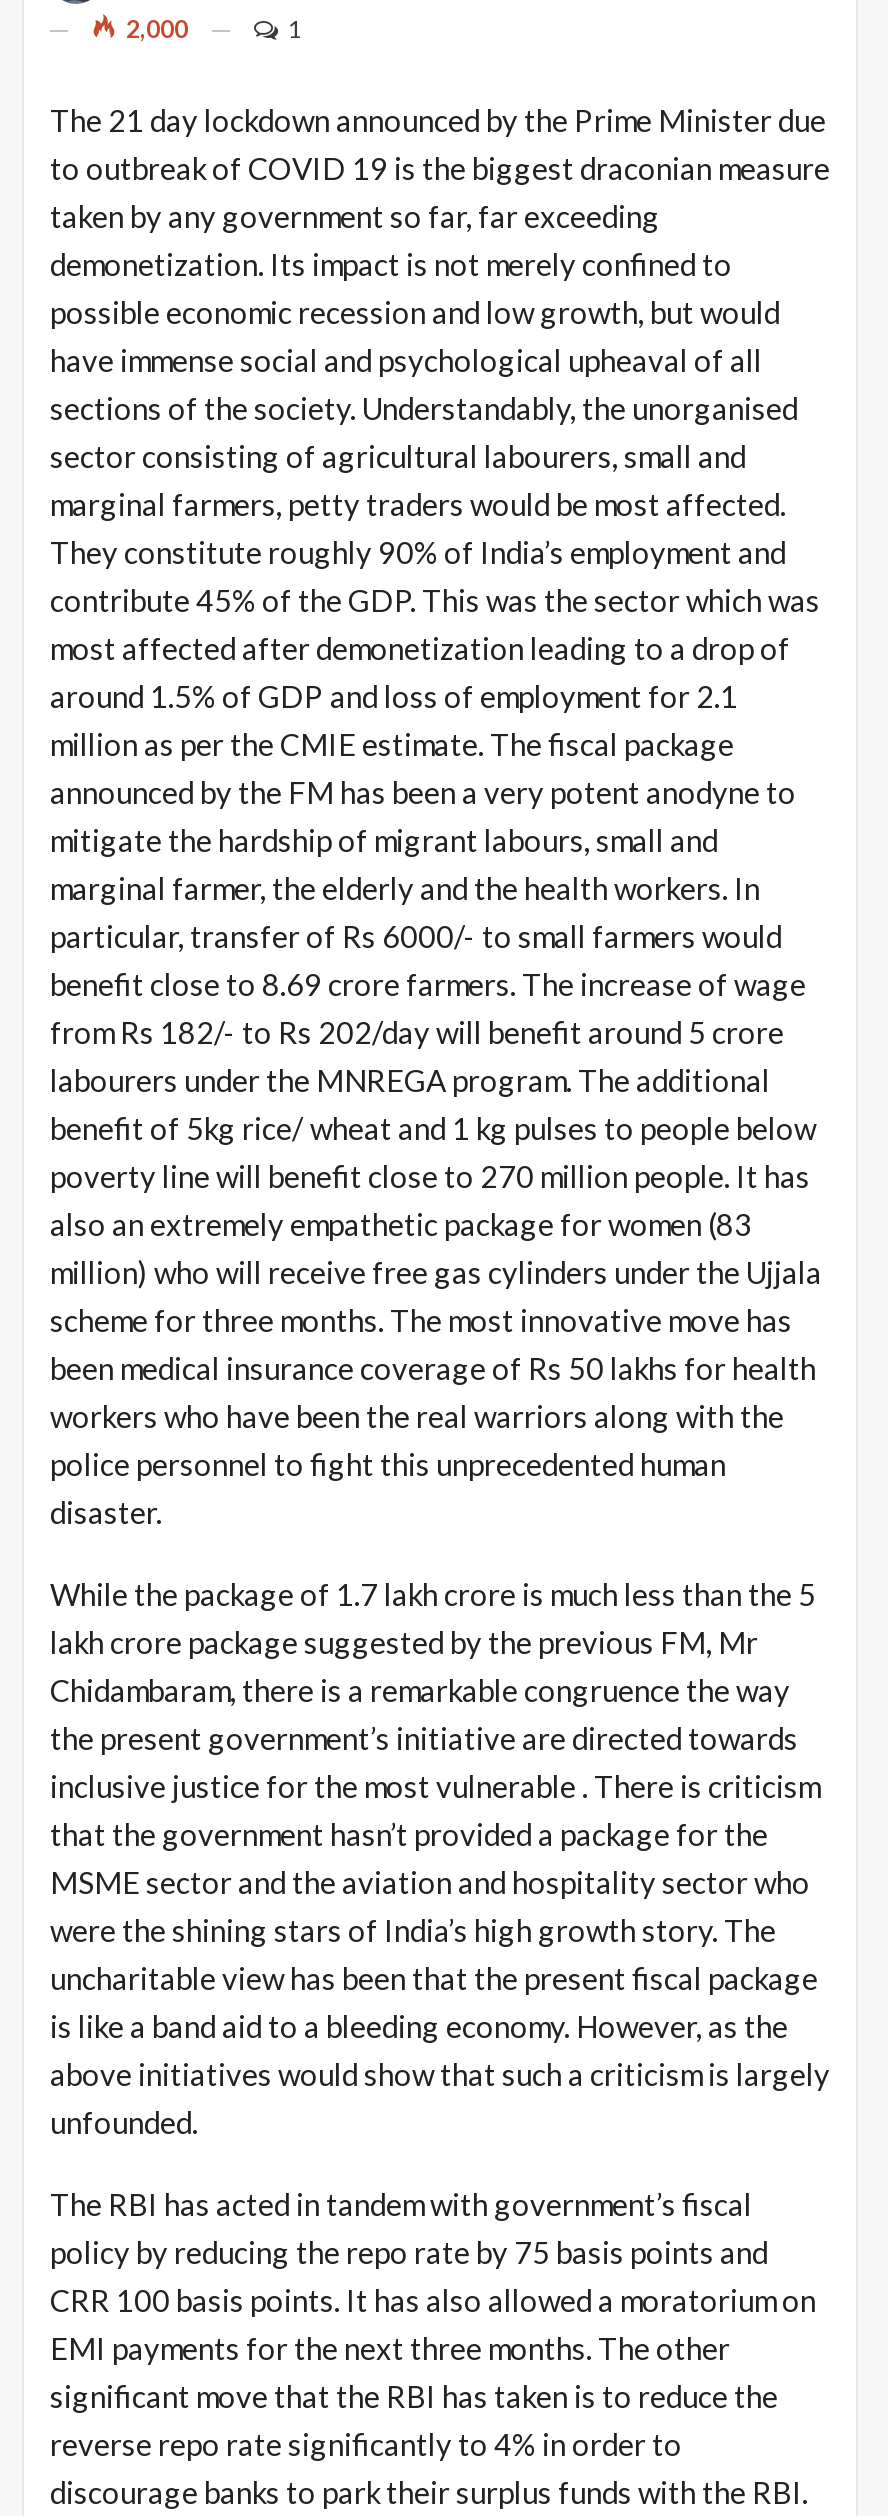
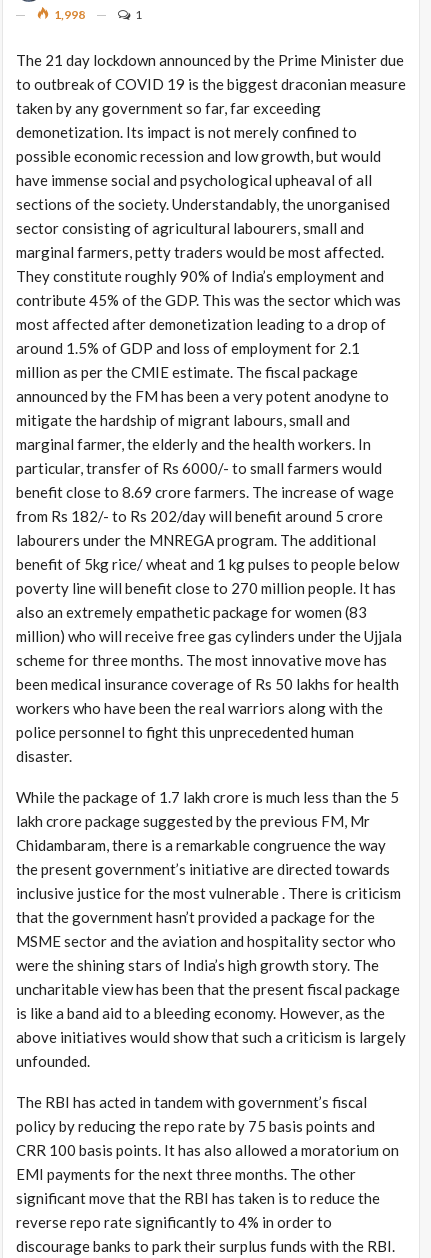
[122,13,188,43] 2,000 -> [52,7,85,22] 1,998

